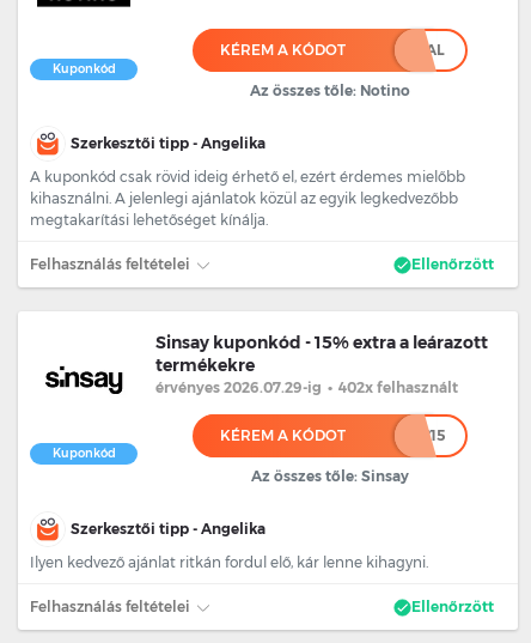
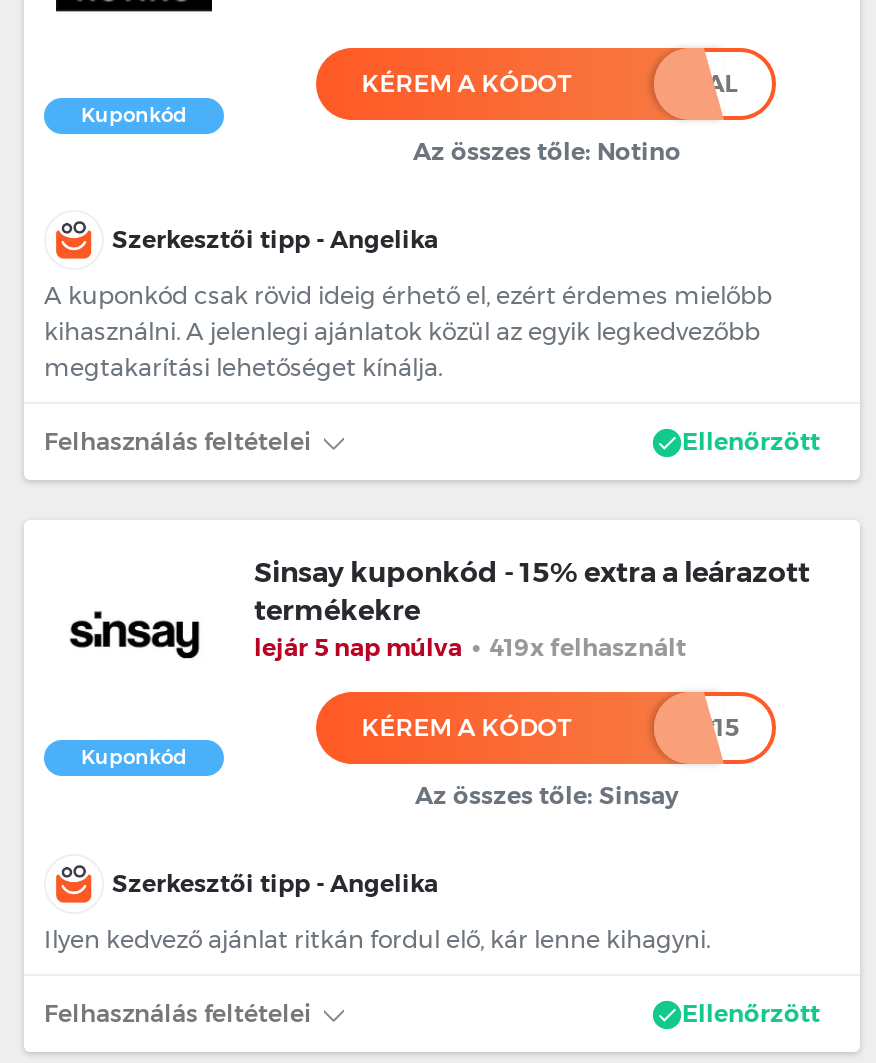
[155,378,458,396] érvényes 2026.07.29-ig • 402x felhasznált -> [254,632,686,662] lejár 5 nap múlva • 419x felhasznált

